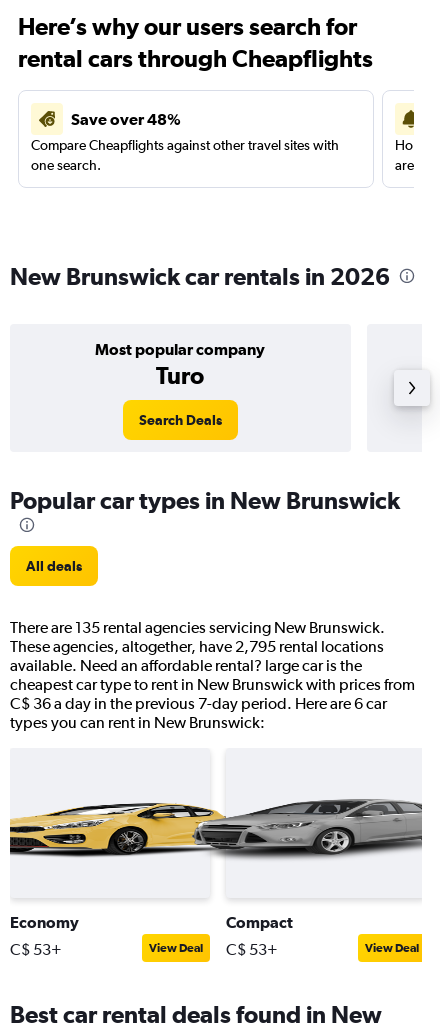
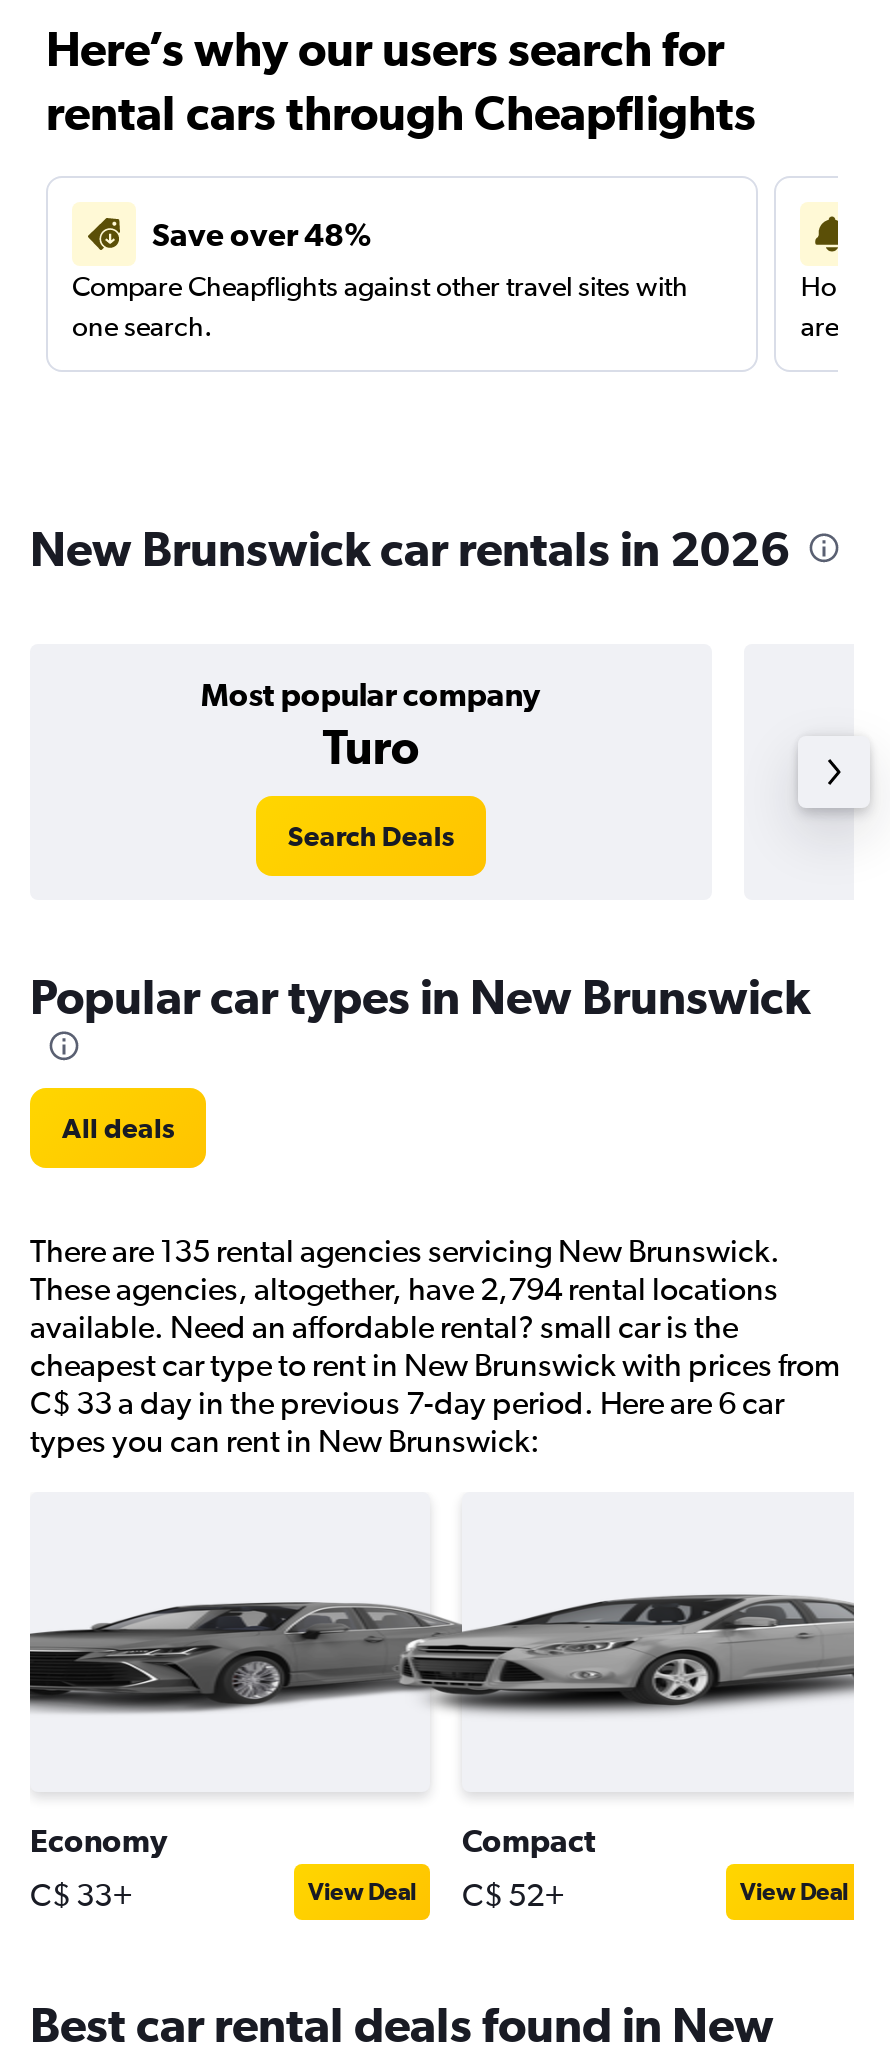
[10,637,384,656] These agencies, altogether, have 2,795 rental locations -> [30,1270,778,1308] These agencies, altogether, have 2,794 rental locations
[10,656,362,675] available. Need an affordable rental? large car is the -> [30,1308,738,1346] available. Need an affordable rental? small car is the
[10,694,387,713] C$ 36 a day in the previous 7-day period. Here are 6 car -> [30,1384,784,1422] C$ 33 a day in the previous 7-day period. Here are 6 car
[9,803,225,855] [image] -> [28,1602,462,1706] [image]
[10,940,62,959] C$ 53+ -> [30,1876,134,1914] C$ 33+
[149,940,278,959] View Deal C$ 53+ -> [308,1876,566,1914] View Deal C$ 52+

